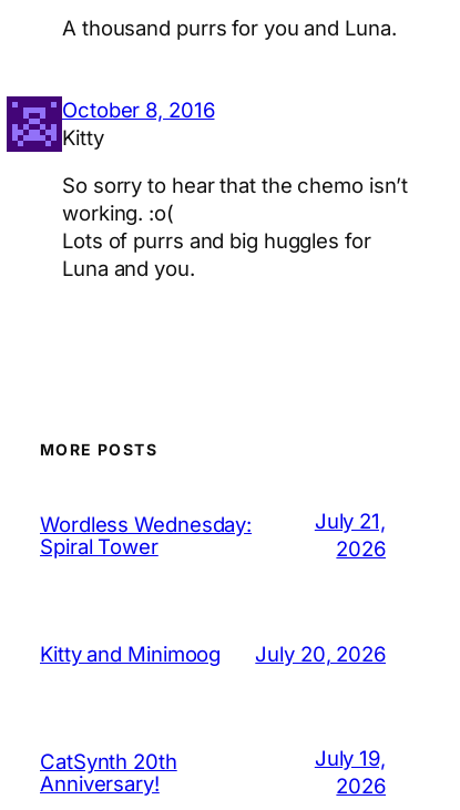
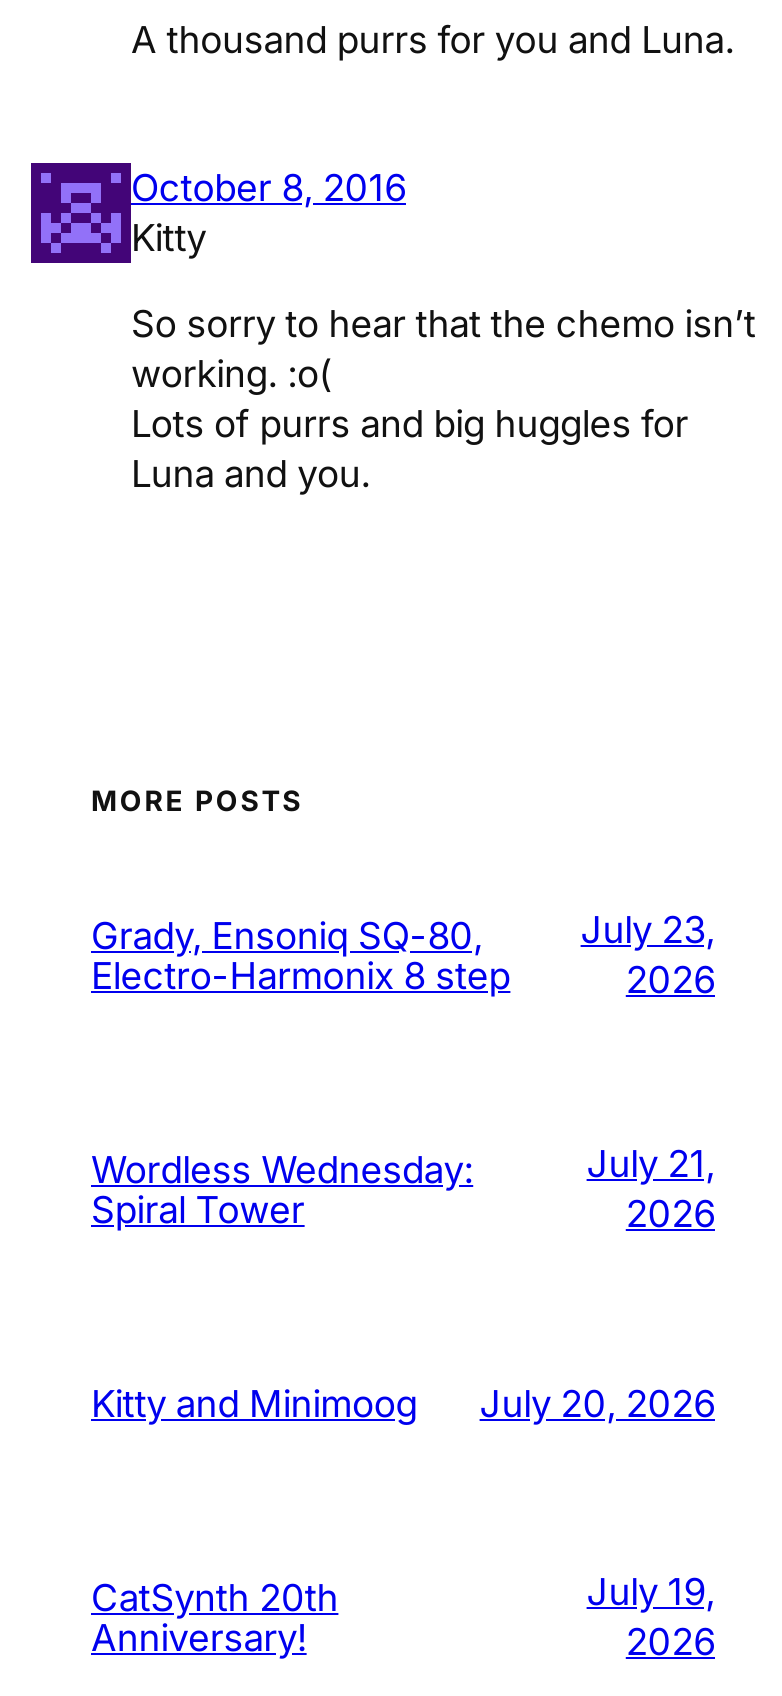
none -> [91,914,510,998] Grady, Ensoniq SQ-80, | Electro-Harmonix 8 step
none -> [581,908,715,1002] July 23, | 2026

